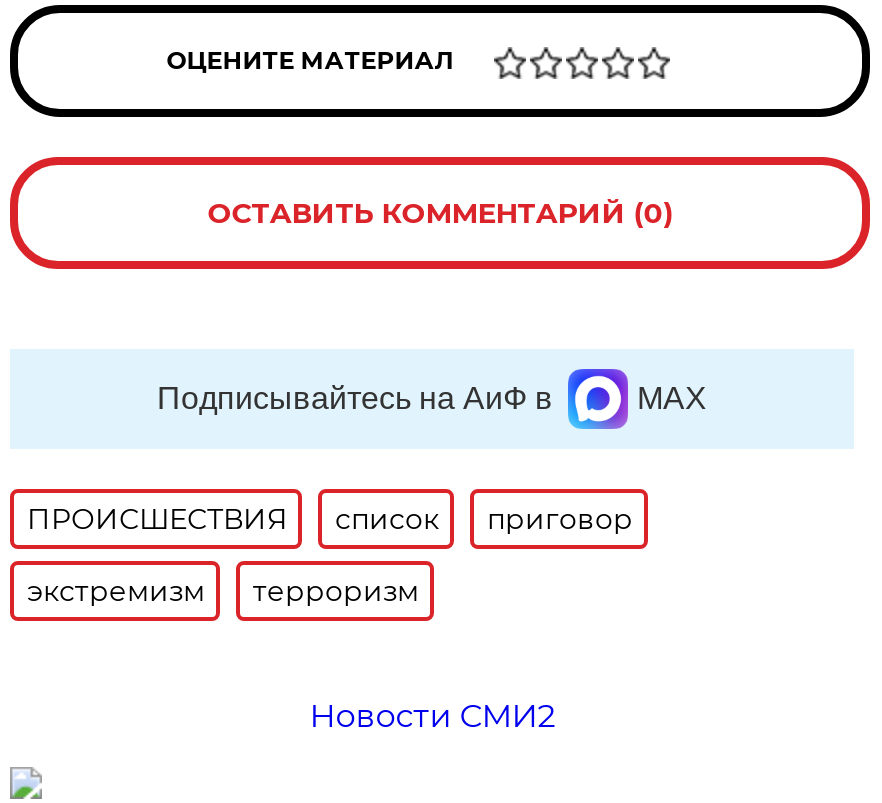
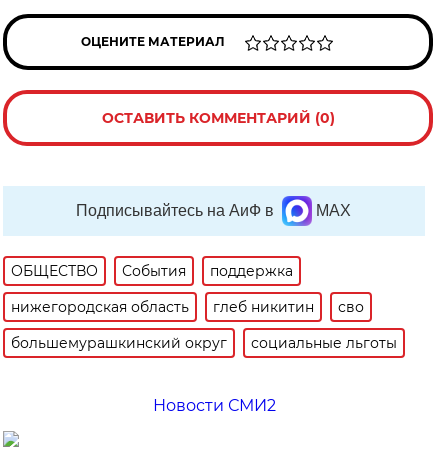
[27,501,633,609] ПРОИСШЕСТВИЯ | список | приговор | экстремизм | терроризм -> [11,262,397,352] ОБЩЕСТВО | События | поддержка | нижегородская область | глеб никитин | сво | большемурашкинский округ | социальные льготы

